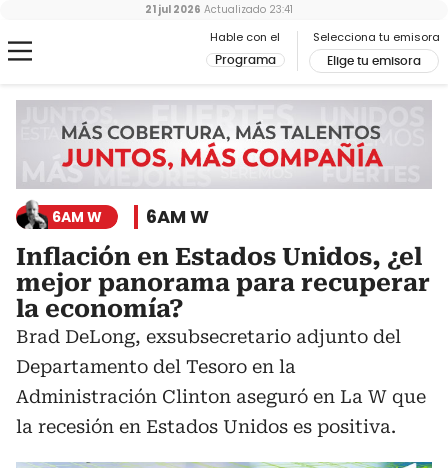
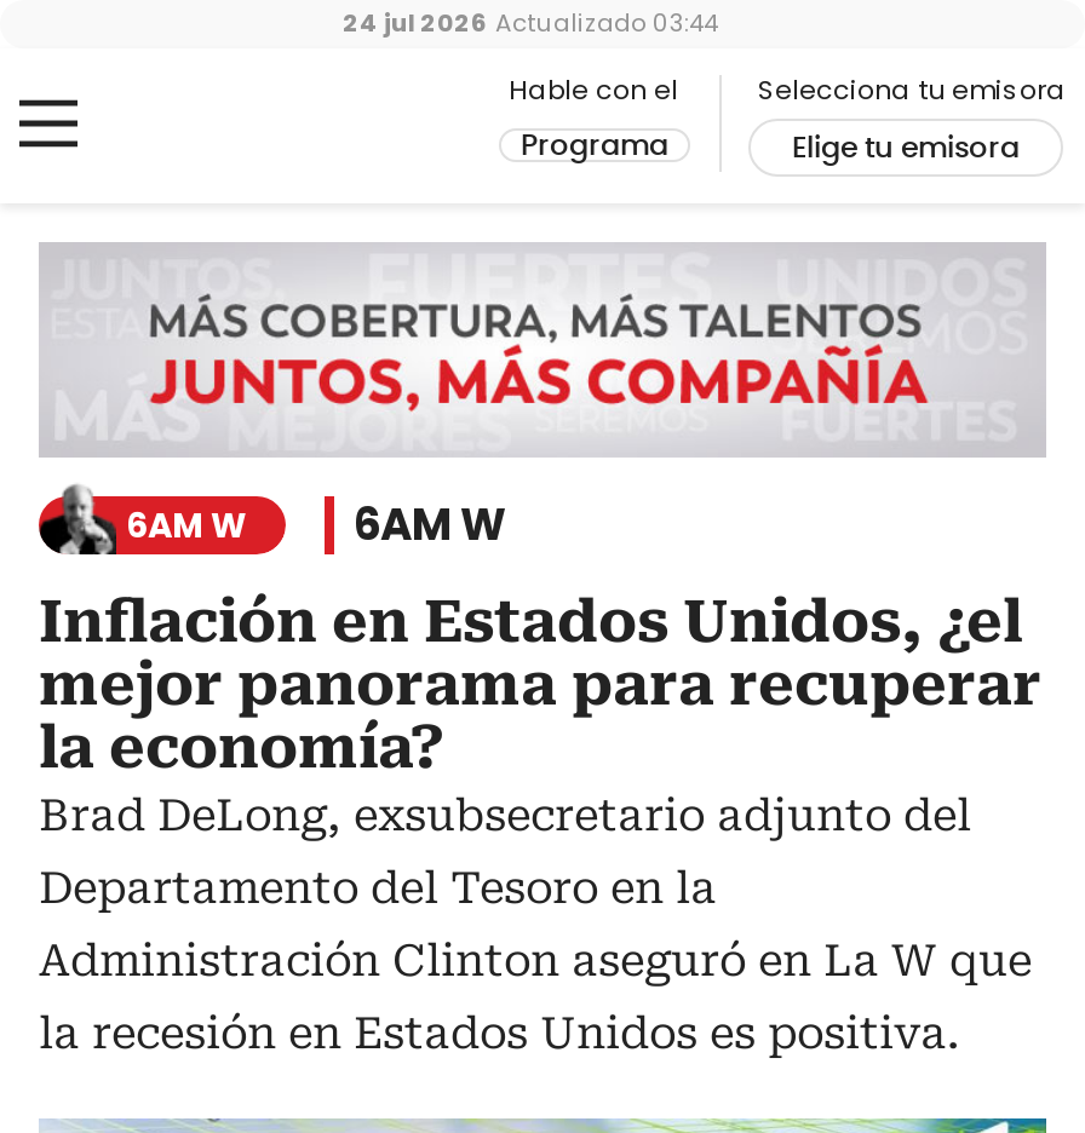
[145,2,293,17] 21 jul 2026 Actualizado 23:41 -> [343,5,718,41] 24 jul 2026 Actualizado 03:44

